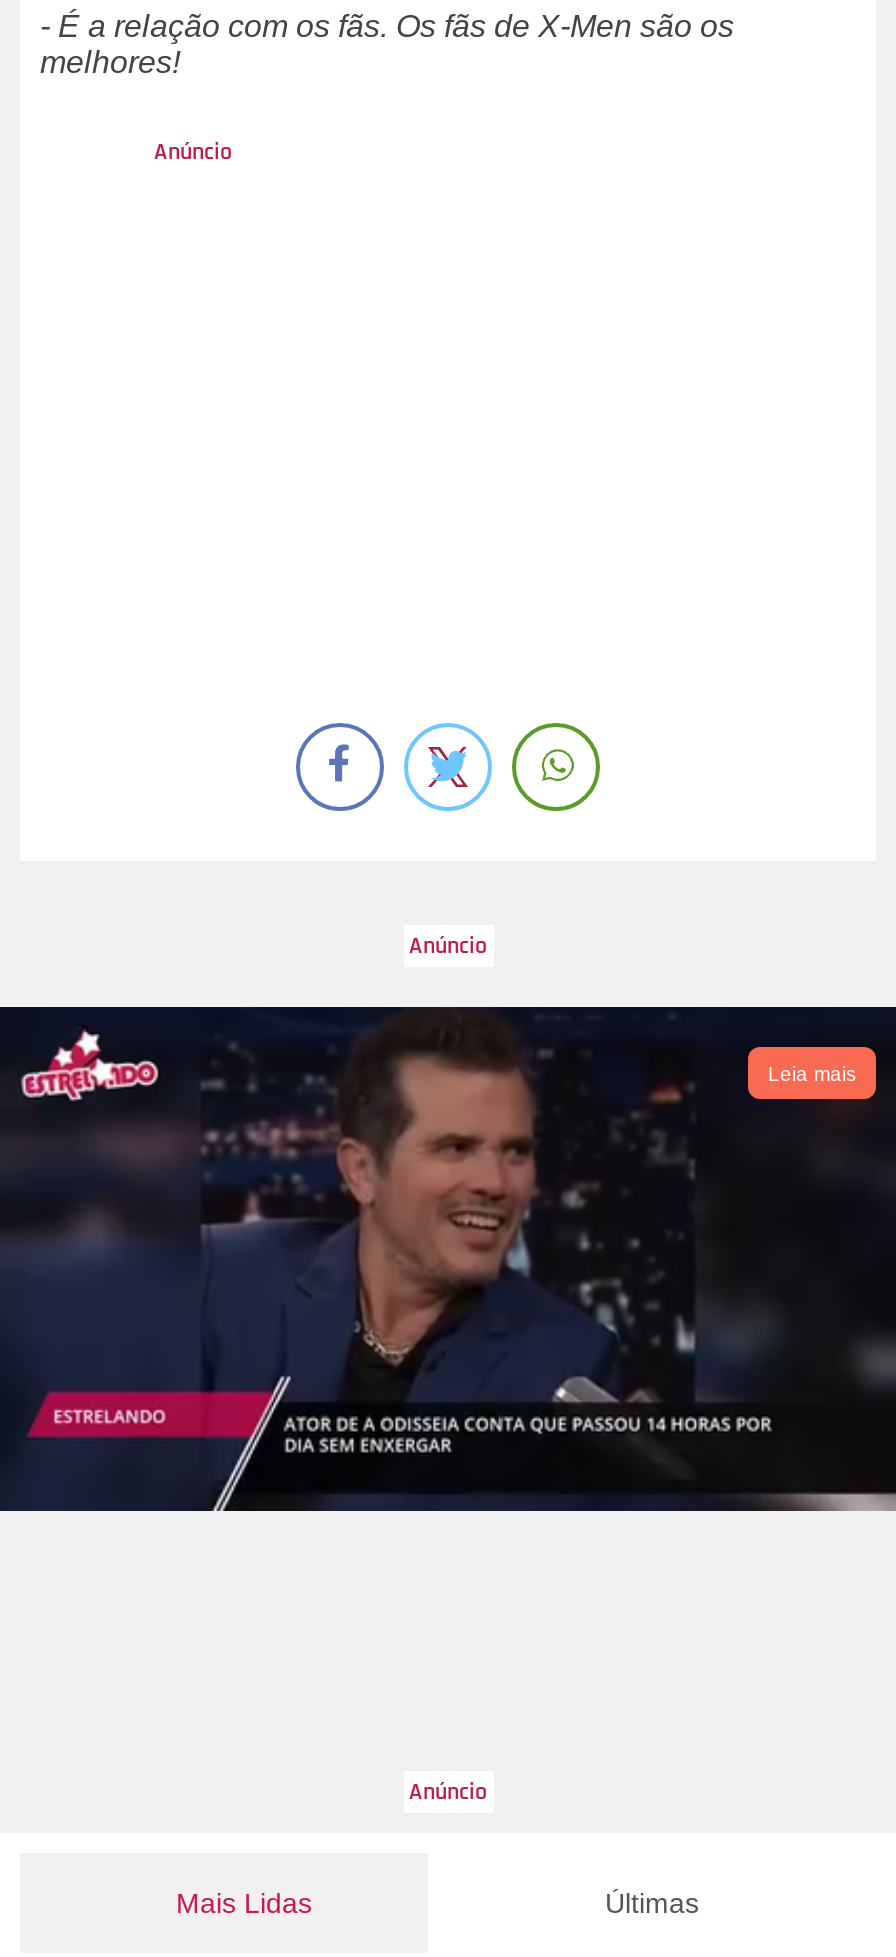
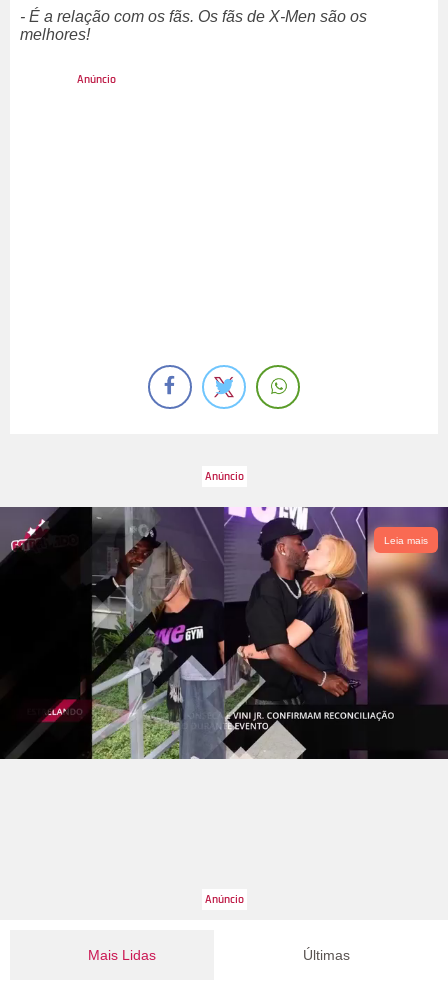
[6,1005,890,1513] [image] -> [3,506,445,760] [image]

